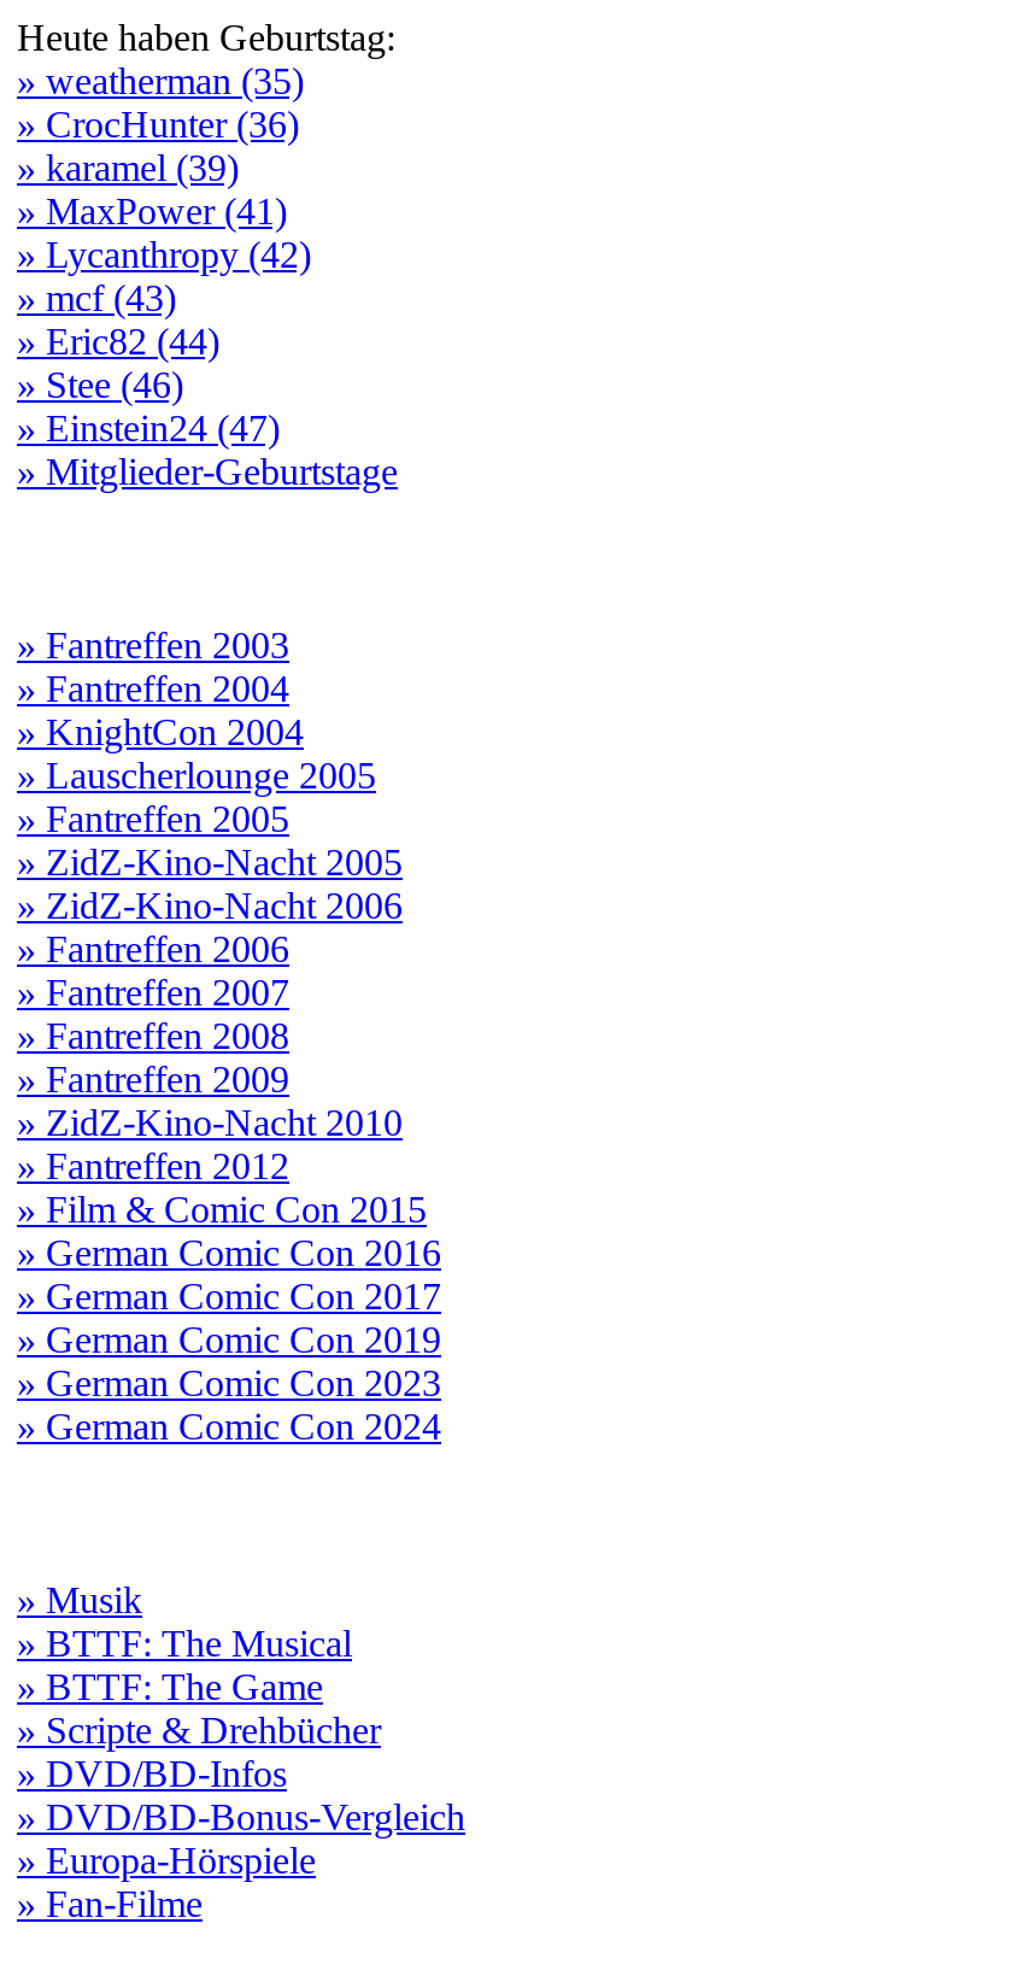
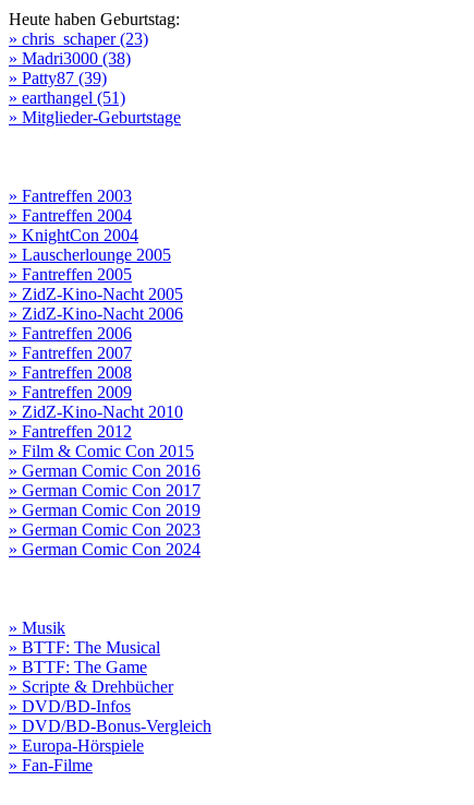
[17,60,311,448] » weatherman (35) | » CrocHunter (36) | » karamel (39) | » MaxPower (41) | » Lycanthropy (42) | » mcf (43) | » Eric82 (44) | » Stee (46) | » Einstein24 (47) -> [9,29,148,107] » chris_schaper (23) | » Madri3000 (38) | » Patty87 (39) | » earthangel (51)

